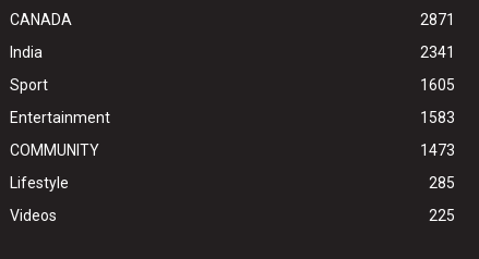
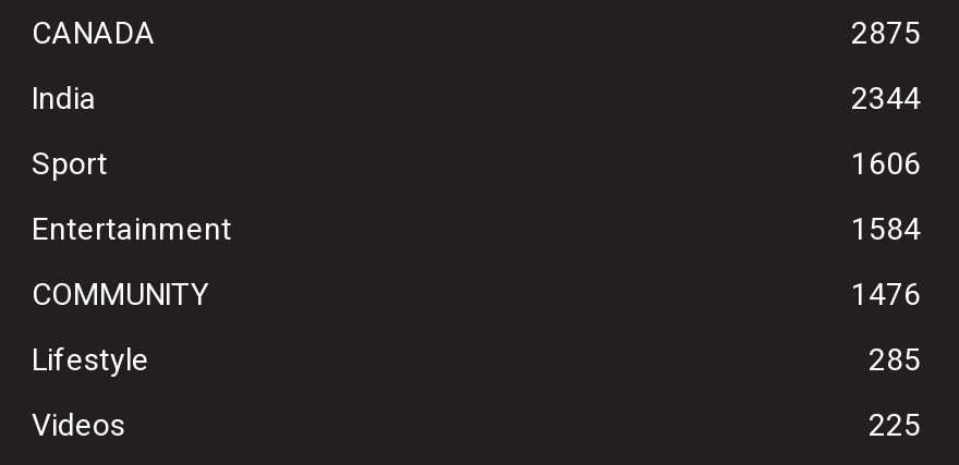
[420,11,455,28] 2871 -> [851,15,921,50] 2875
[420,44,455,61] 2341 -> [851,81,921,115] 2344
[420,76,455,94] 1605 -> [851,146,921,181] 1606
[420,109,455,126] 1583 -> [851,211,921,246] 1584
[420,141,455,159] 1473 -> [851,277,921,311] 1476

